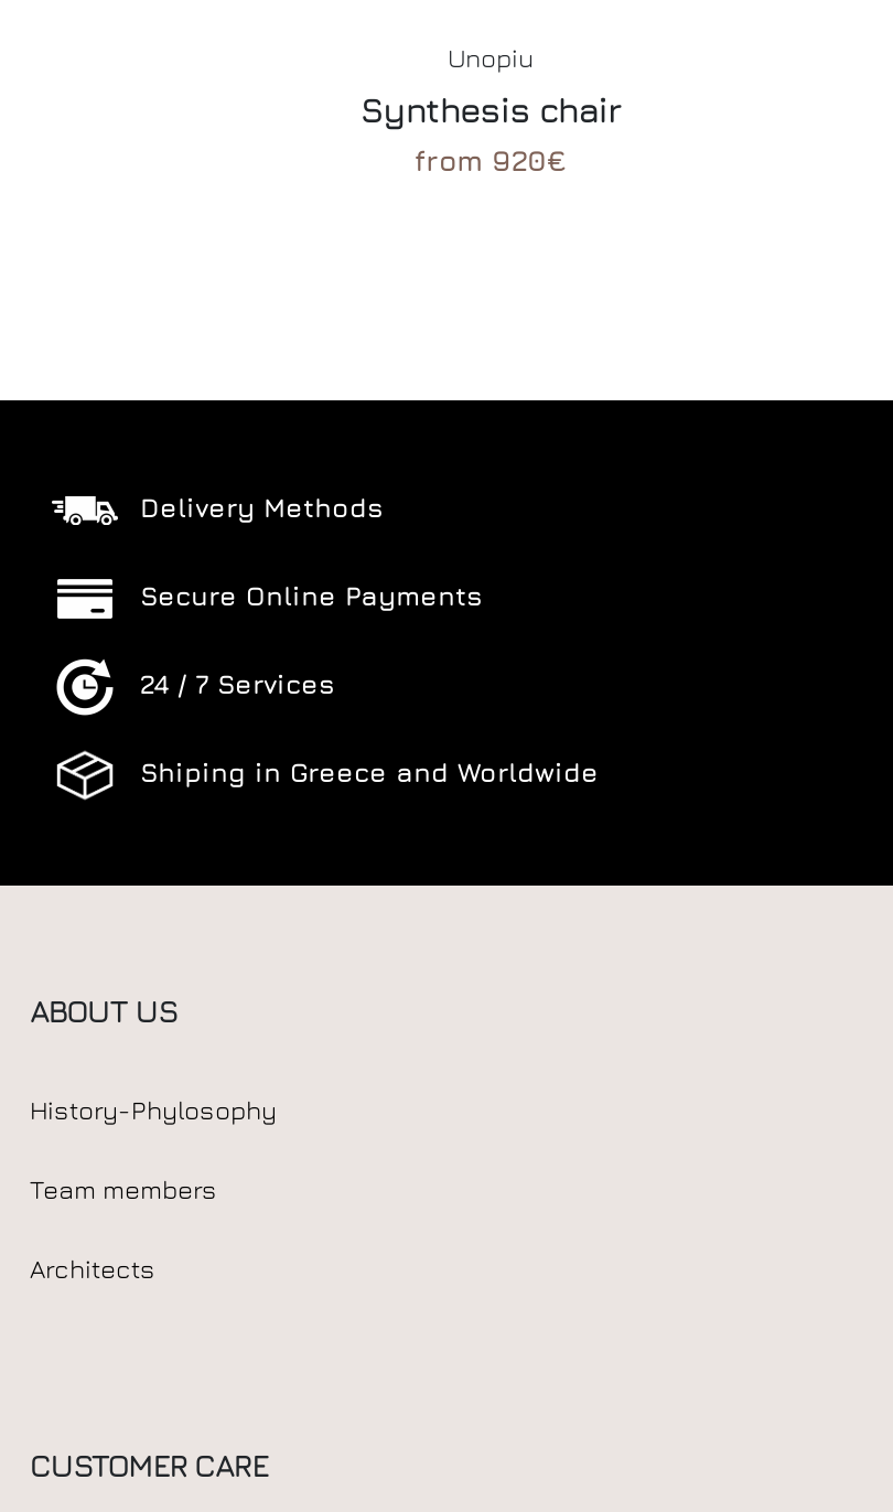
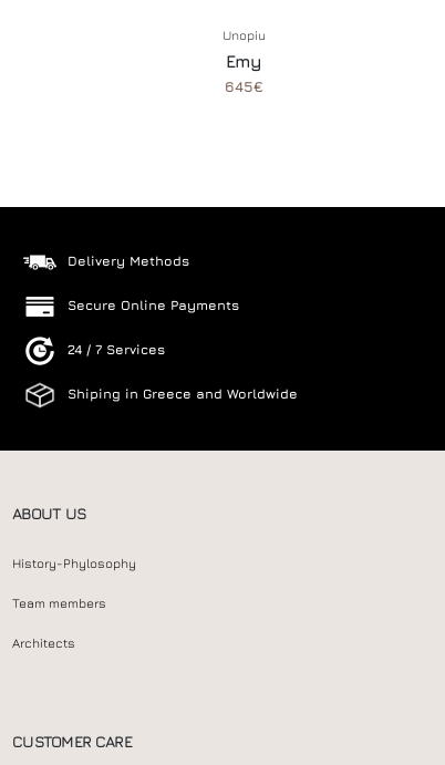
[360,89,621,178] Synthesis chair | from 920€ -> [224,51,263,95] Emy | 645€

